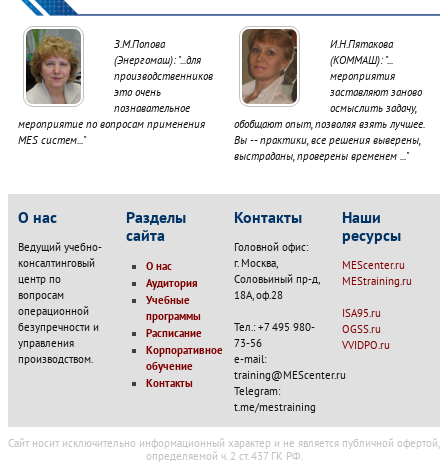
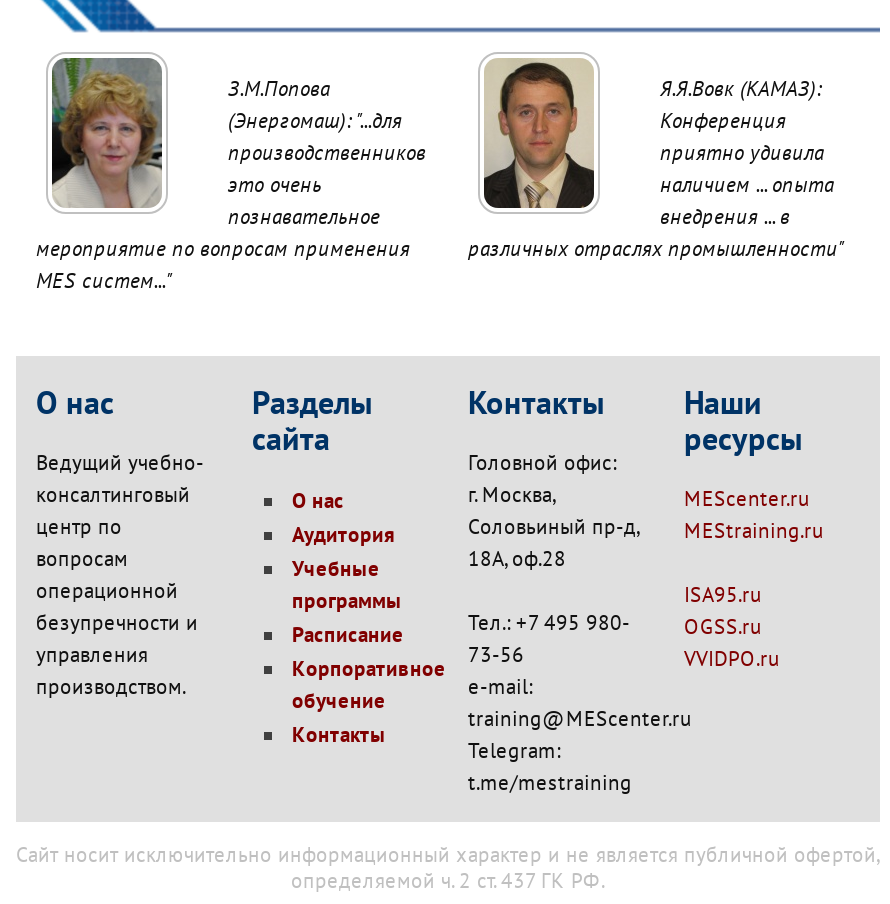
[234,28,424,163] [image] | И.Н.Пятакова | (КОММАШ): "... | мероприятия | заставляют заново | осмыслить задачу, | обобщают опыт, позволяя взять лучшее. | Вы -- практики, все решения выверены, | выстраданы, проверены временем ..." -> [468,60,844,262] [image] | Я.Я.Вовк (КАМАЗ): | Конференция | приятно удивила | наличием ... опыта | внедрения ... в | различных отраслях промышленности"

